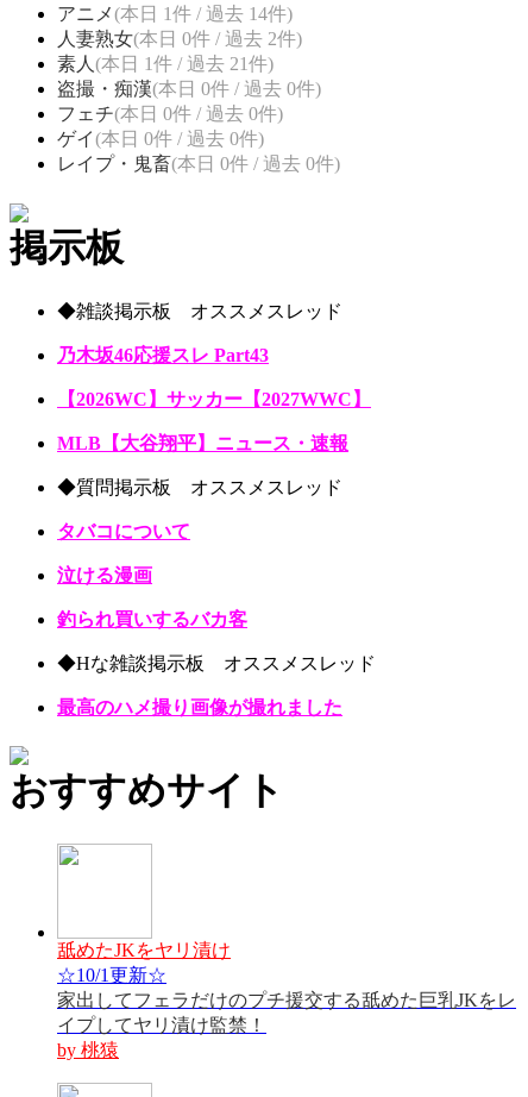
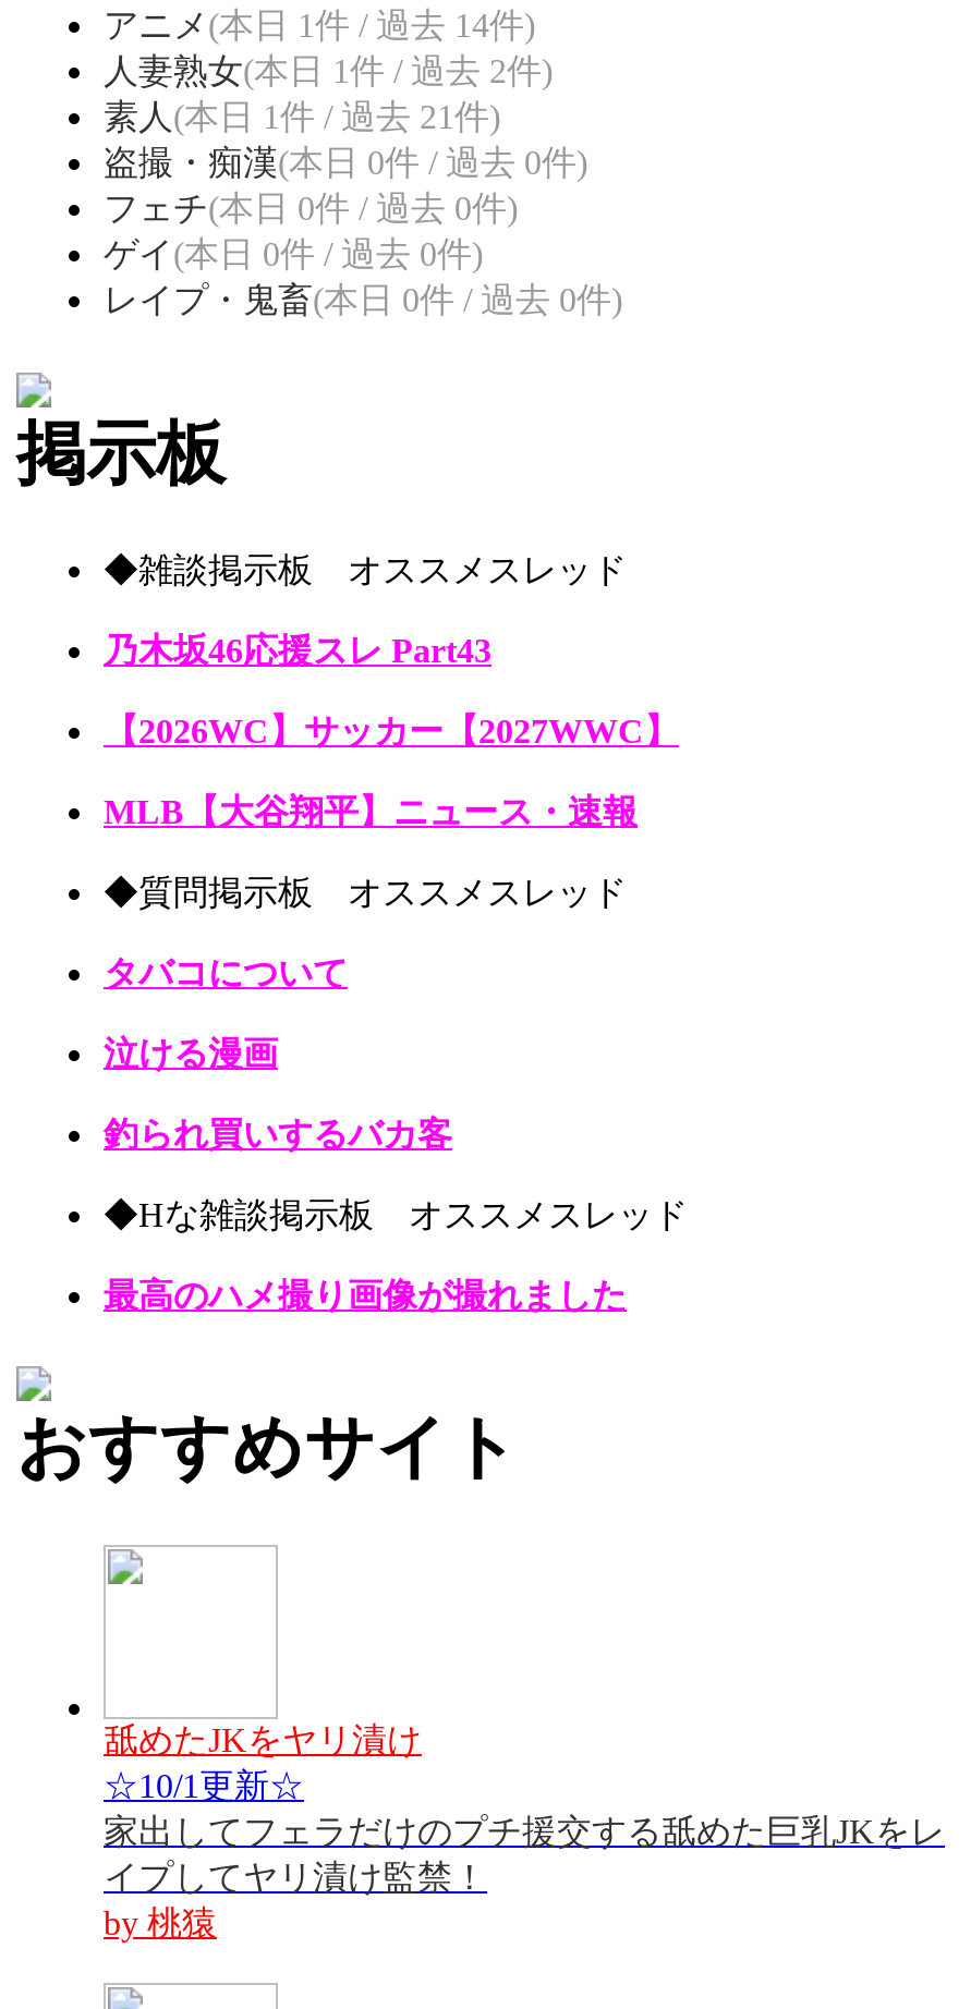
[57,29,302,49] 人妻熟女(本日 0件 / 過去 2件) -> [104,53,553,90] 人妻熟女(本日 1件 / 過去 2件)

